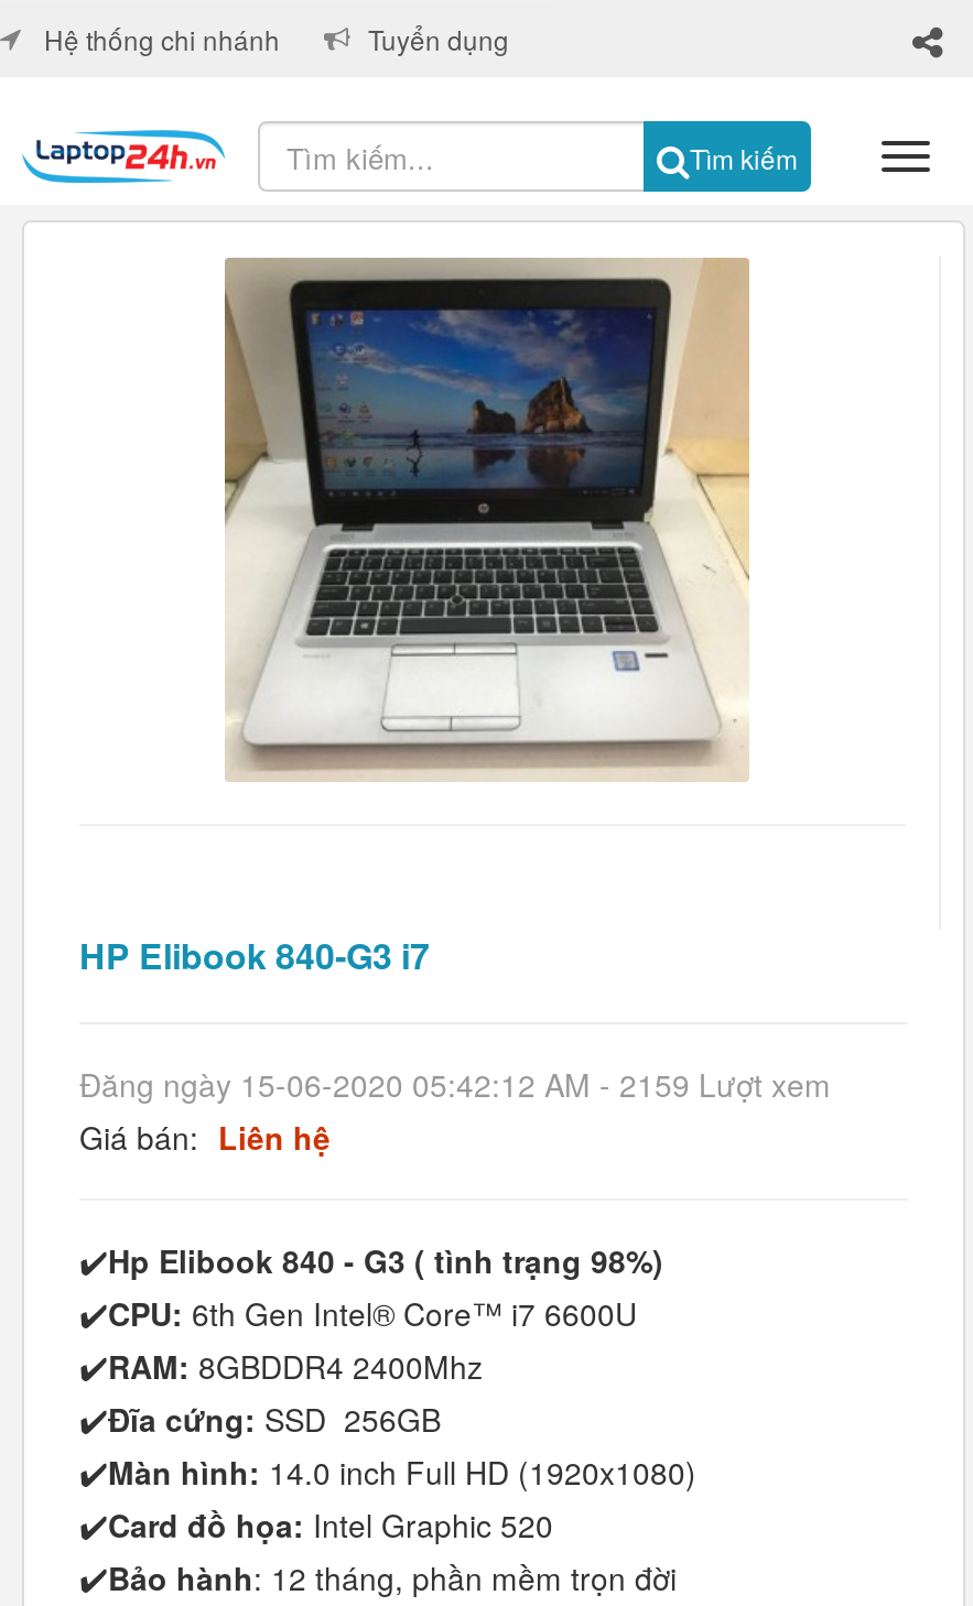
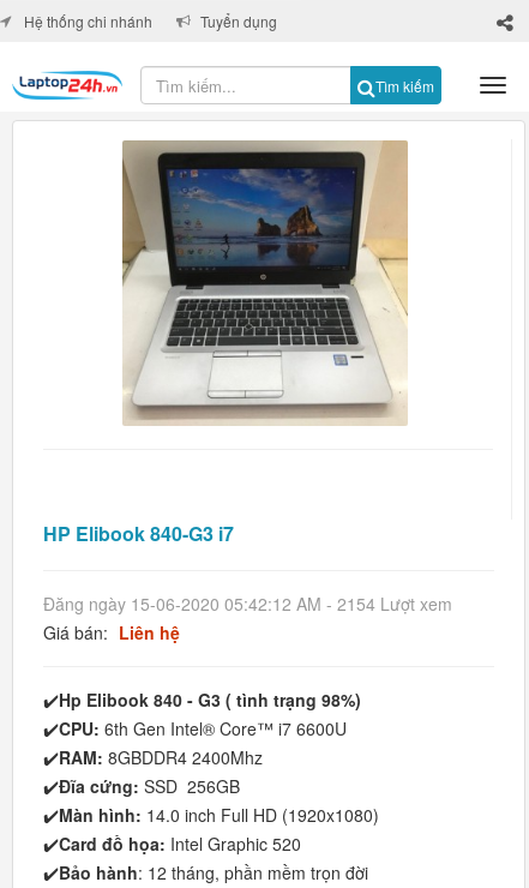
[79,1062,831,1106] Đăng ngày 15-06-2020 05:42:12 AM - 2159 Lượt xem -> [43,592,452,616] Đăng ngày 15-06-2020 05:42:12 AM - 2154 Lượt xem

